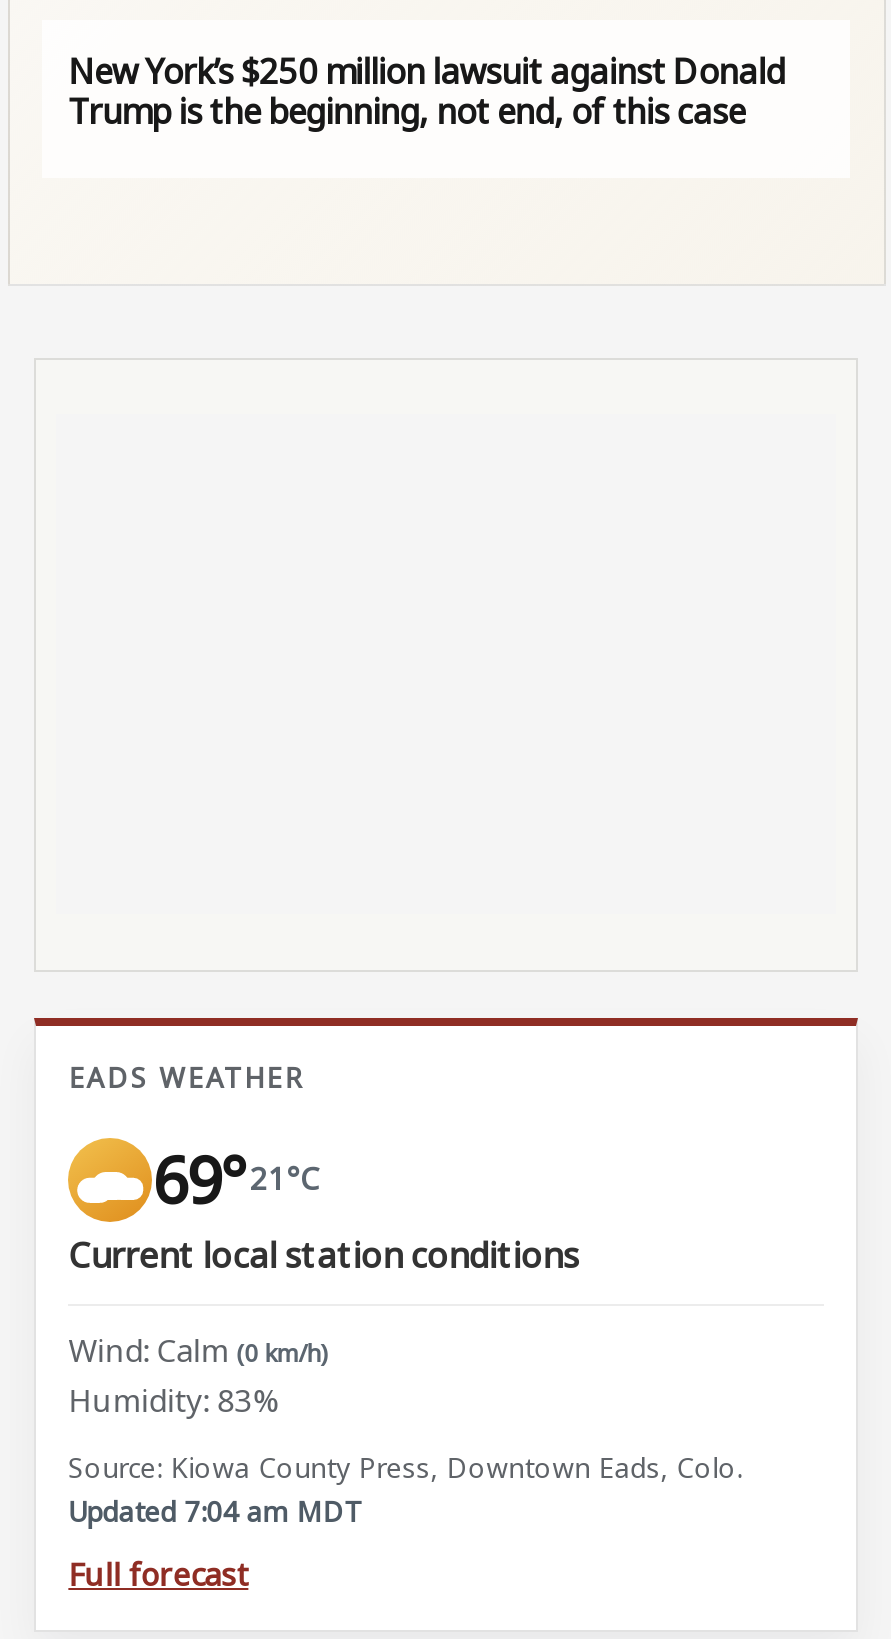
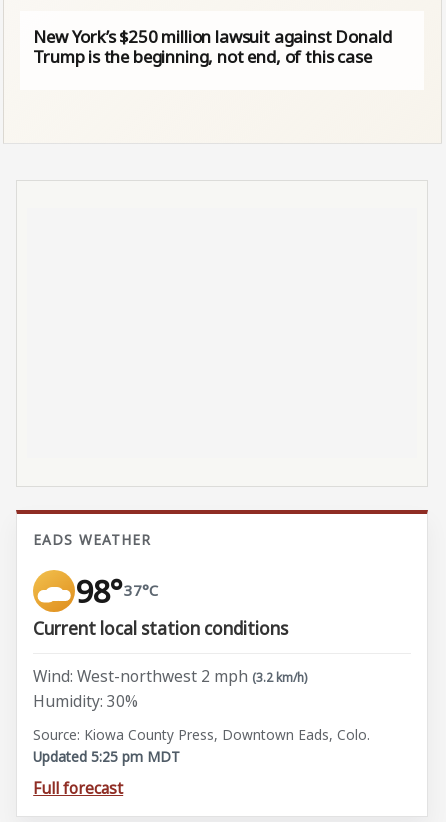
[153,1137,318,1223] 69° 21°C -> [75,569,158,612] 98° 37°C
[68,1327,326,1422] Wind: Calm (0 km/h) | Humidity: 83% -> [33,664,307,712] Wind: West-northwest 2 mph (3.2 km/h) | Humidity: 30%
[68,1492,362,1530] Updated 7:04 am MDT -> [33,747,180,766] Updated 5:25 pm MDT

